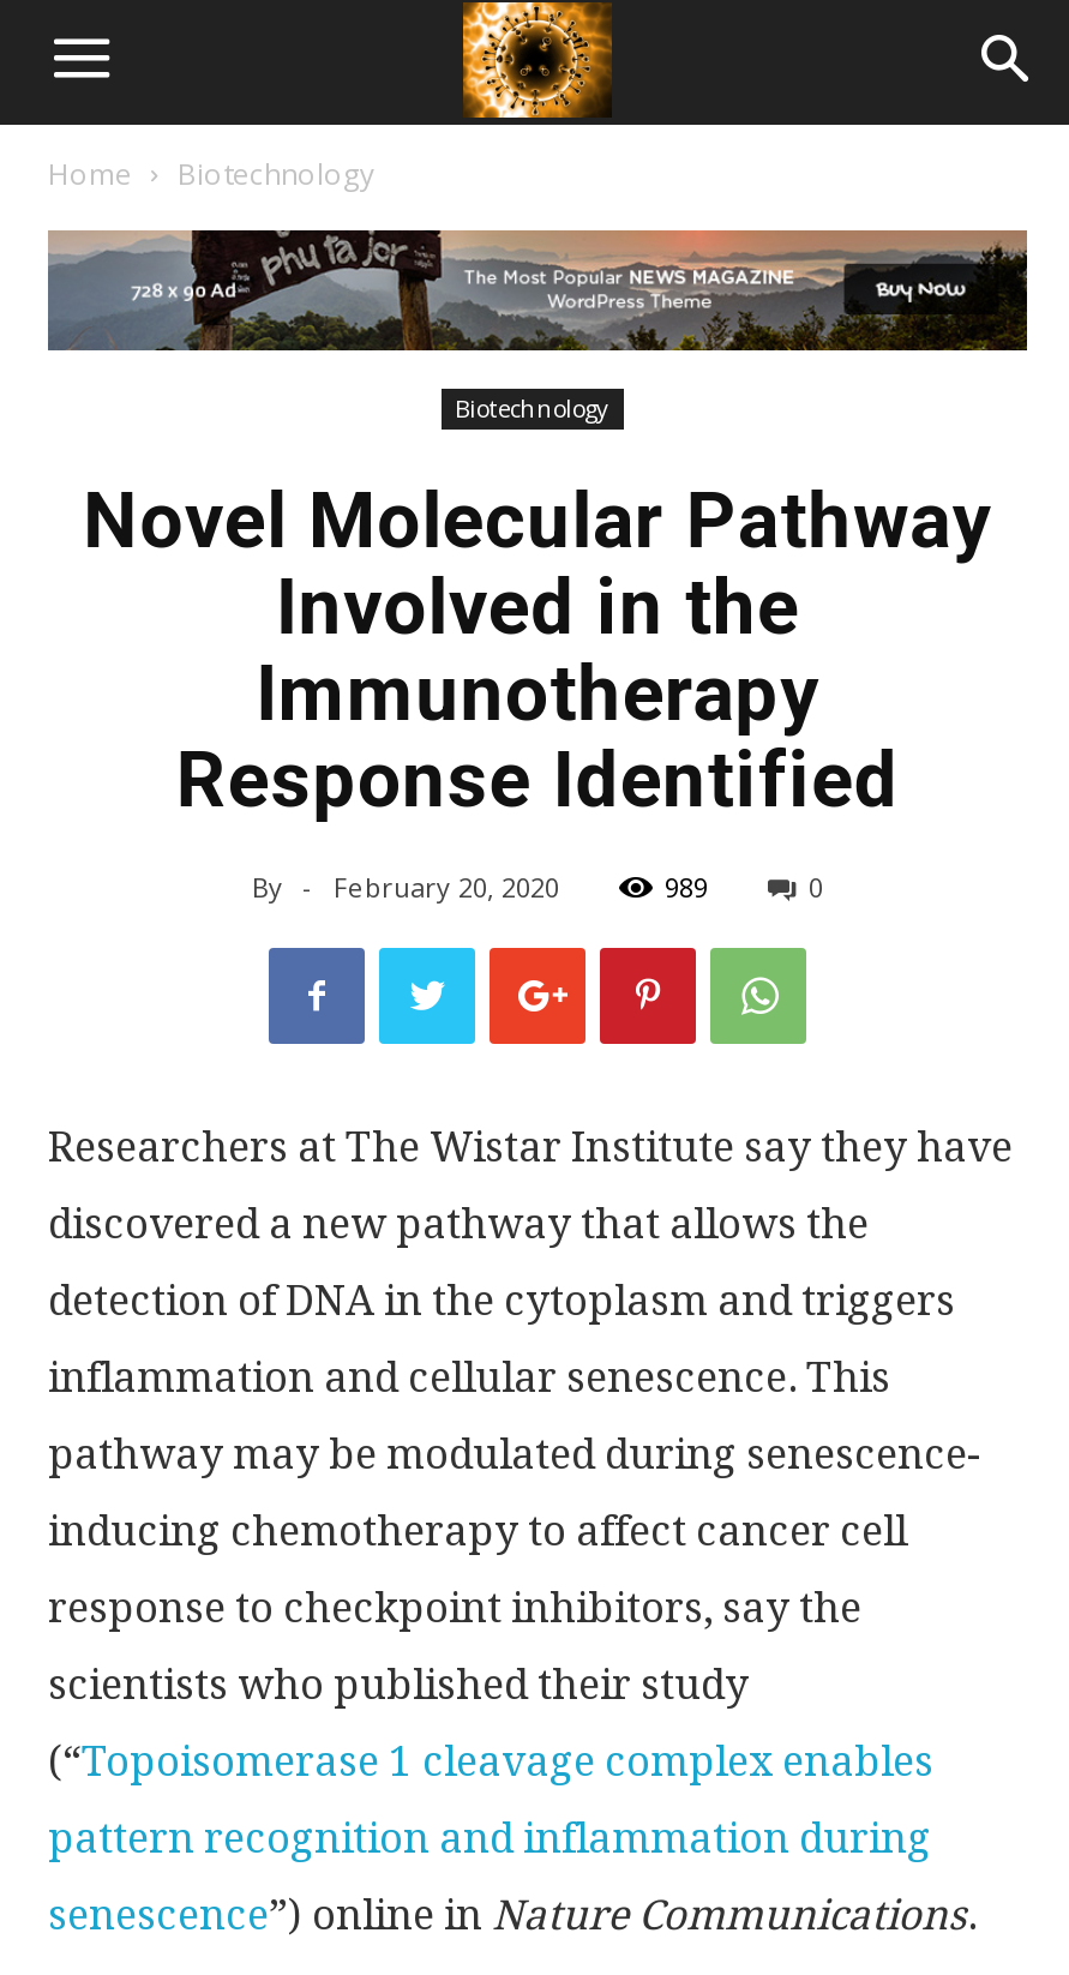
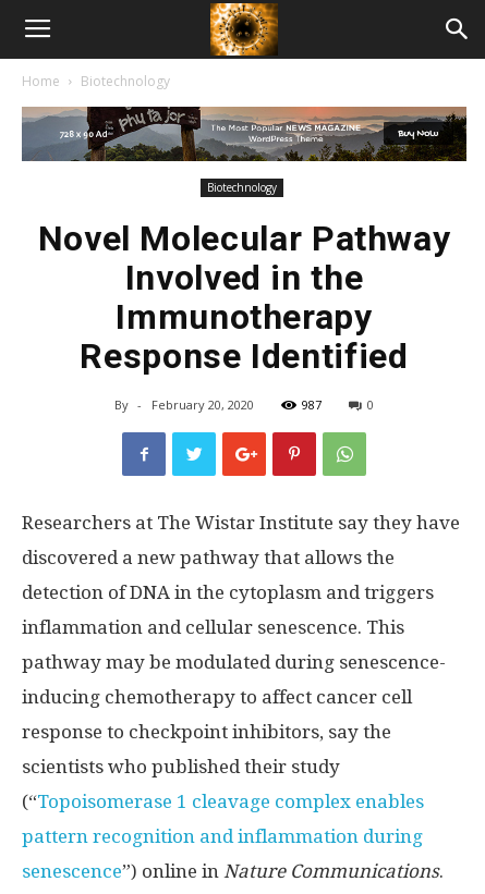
[665,869,708,905] 989 -> [302,396,322,413] 987

